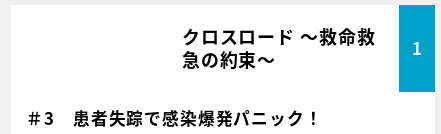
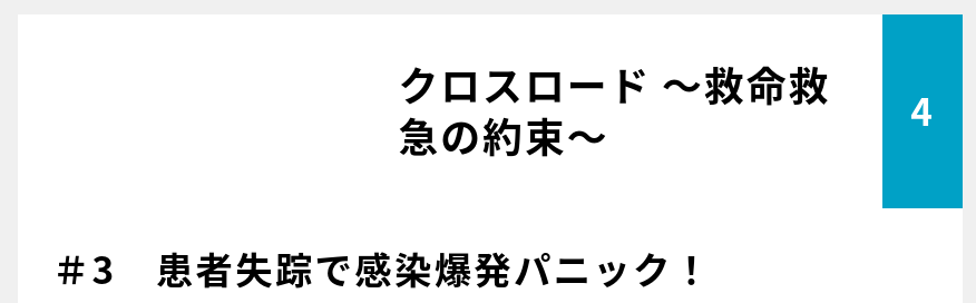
[182,23,422,60] クロスロード ～救命救 1 -> [398,56,935,139] クロスロード ～救命救 4

